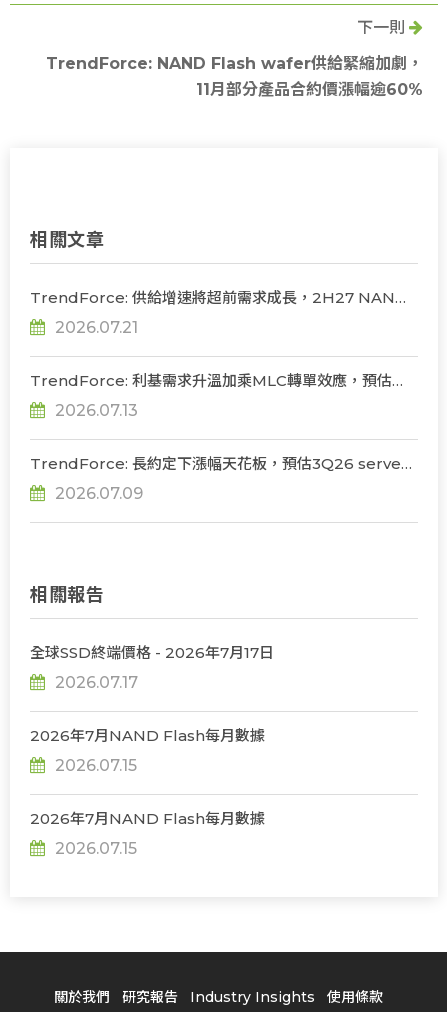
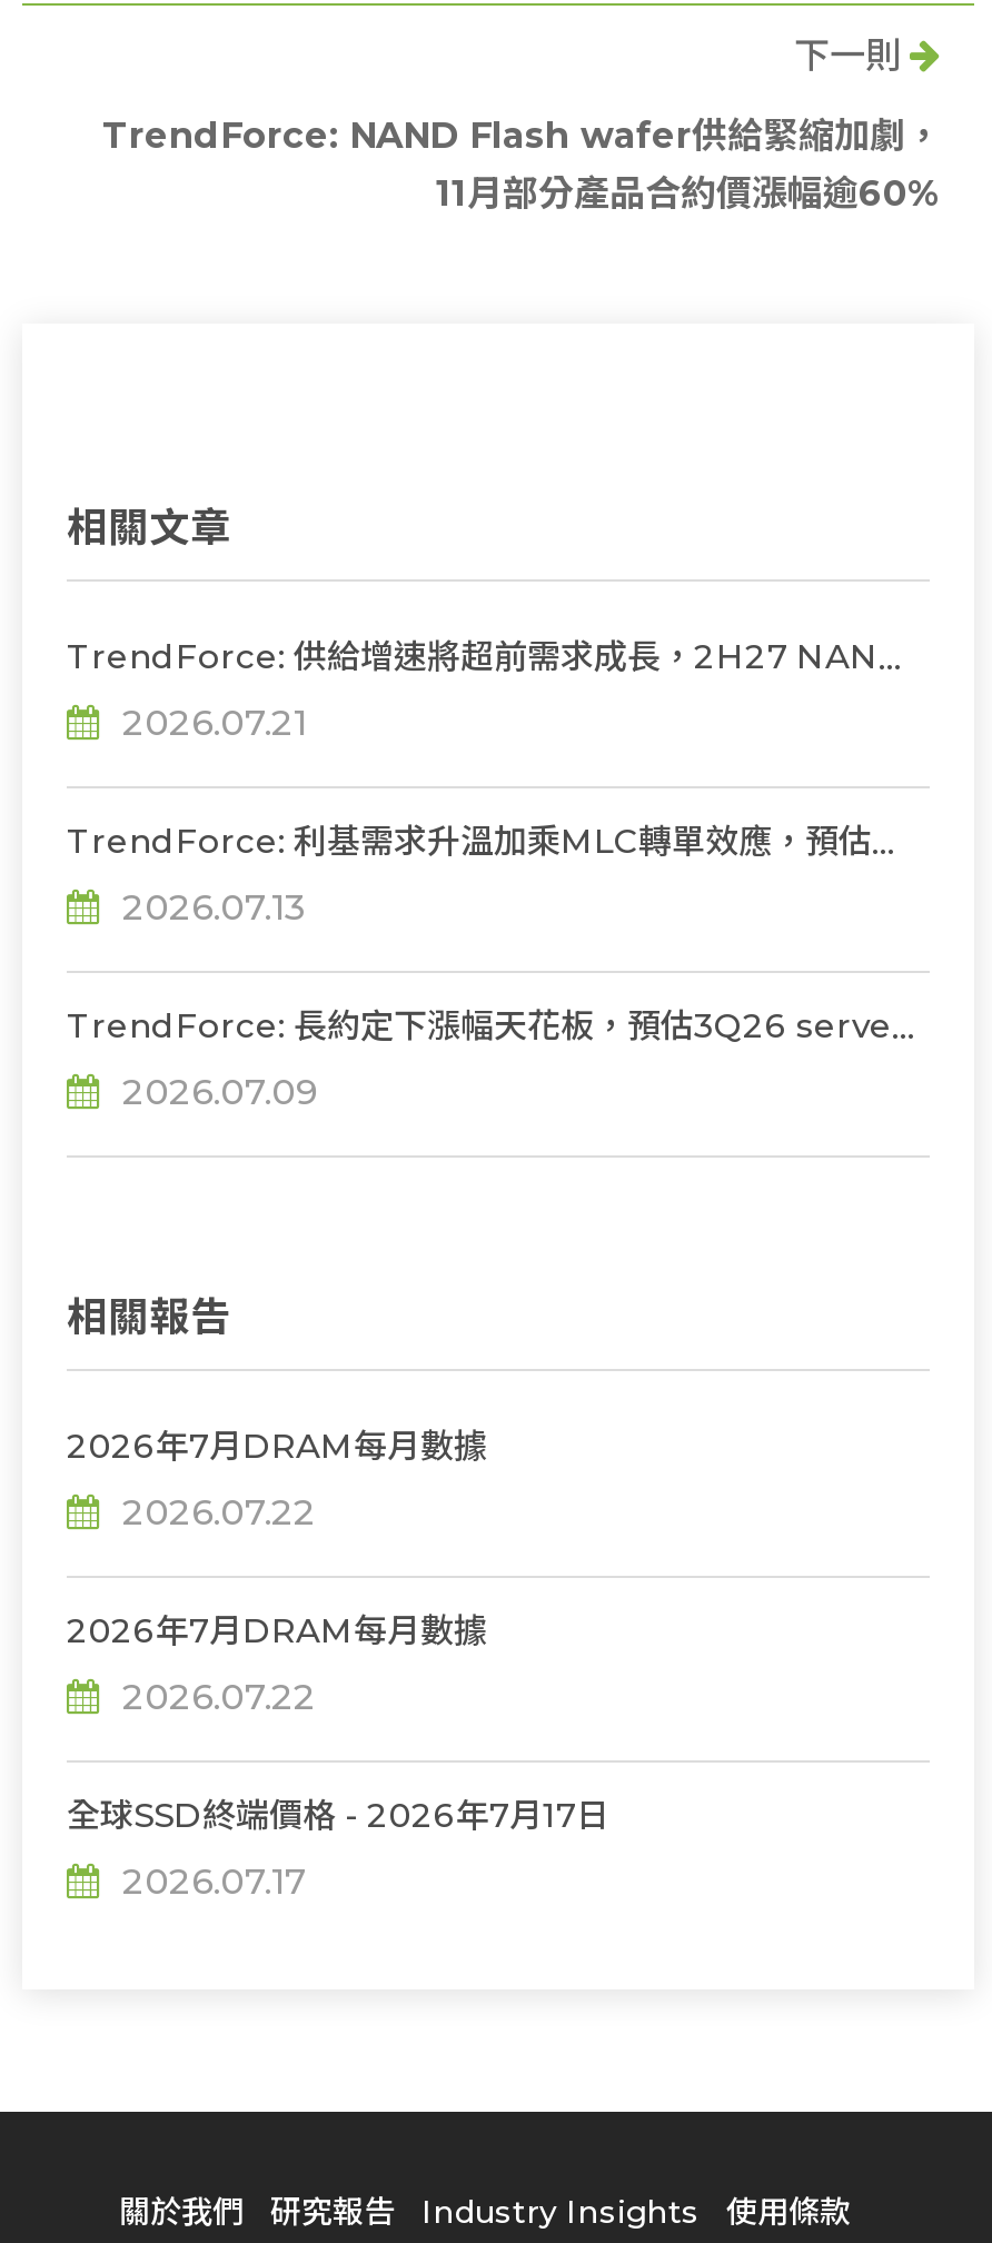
none -> [67,1426,487,1719] 2026年7月DRAM每月數據 | 2026.07.22 | 2026年7月DRAM每月數據 | 2026.07.22
moved [30,643,274,692] -> [67,1795,609,1904]: 全球SSD終端價格 - 2026年7月17日 | 2026.07.17
[30,726,265,858] 2026年7月NAND Flash每月數據 | 2026.07.15 | 2026年7月NAND Flash每月數據 | 2026.07.15 -> none

